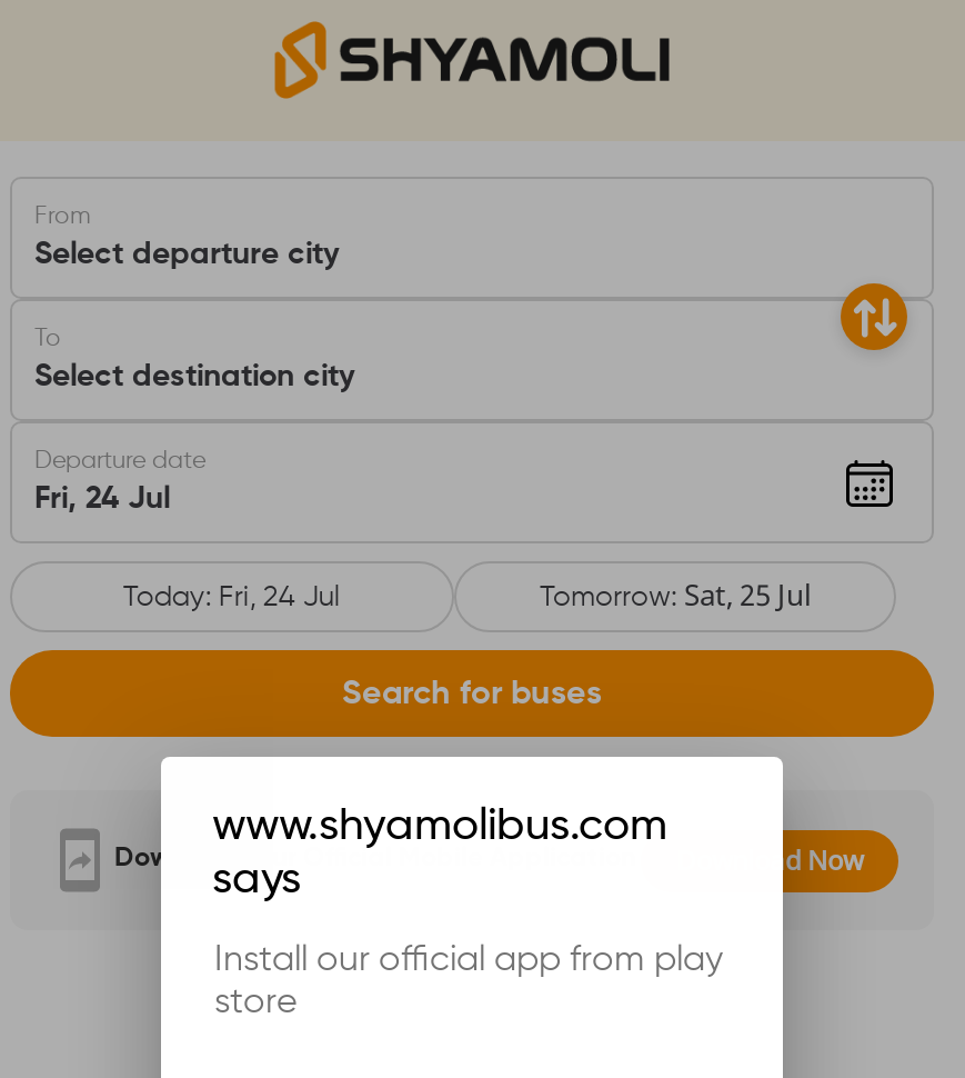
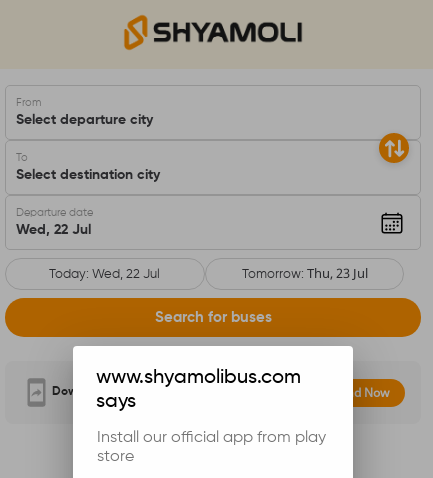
[34,483,170,515] Fri, 24 Jul -> [16,223,91,237] Wed, 22 Jul
[123,583,340,612] Today: Fri, 24 Jul -> [49,268,160,281] Today: Wed, 22 Jul
[540,575,811,615] Tomorrow: Sat, 25 Jul -> [241,264,367,282] Tomorrow: Thu, 23 Jul

